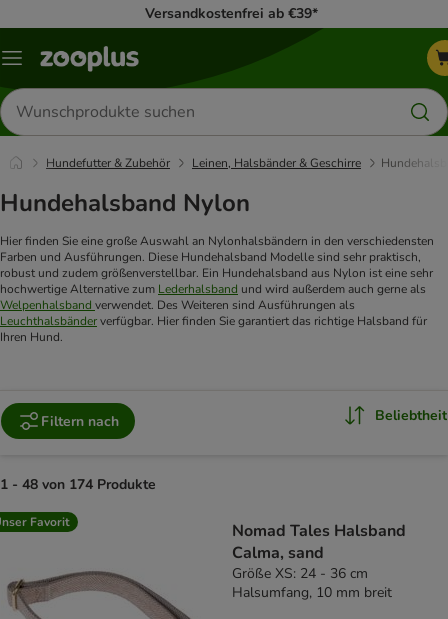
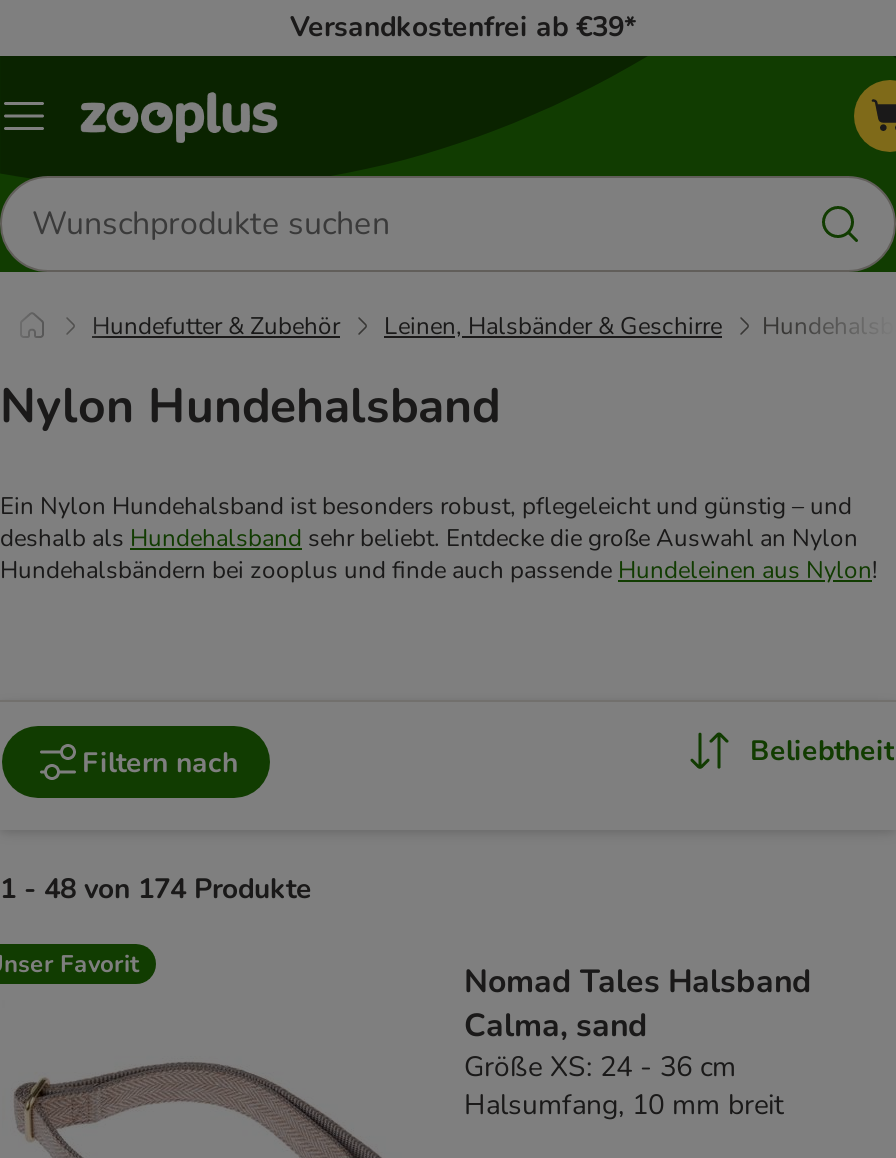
[0,187,434,345] Hundehalsband Nylon | Hier finden Sie eine große Auswahl an Nylonhalsbändern in den verschiedensten | Farben und Ausführungen. Diese Hundehalsband Modelle sind sehr praktisch, | robust und zudem größenverstellbar. Ein Hundehalsband aus Nylon ist eine sehr | hochwertige Alternative zum Lederhalsband und wird außerdem auch gerne als | Welpenhalsband verwendet. Des Weiteren sind Ausführungen als | Leuchthalsbänder verfügbar. Hier finden Sie garantiert das richtige Halsband für | Ihren Hund. -> [0,374,878,586] Nylon Hundehalsband | Ein Nylon Hundehalsband ist besonders robust, pflegeleicht und günstig – und | deshalb als Hundehalsband sehr beliebt. Entdecke die große Auswahl an Nylon | Hundehalsbändern bei zooplus und finde auch passende Hundeleinen aus Nylon!

